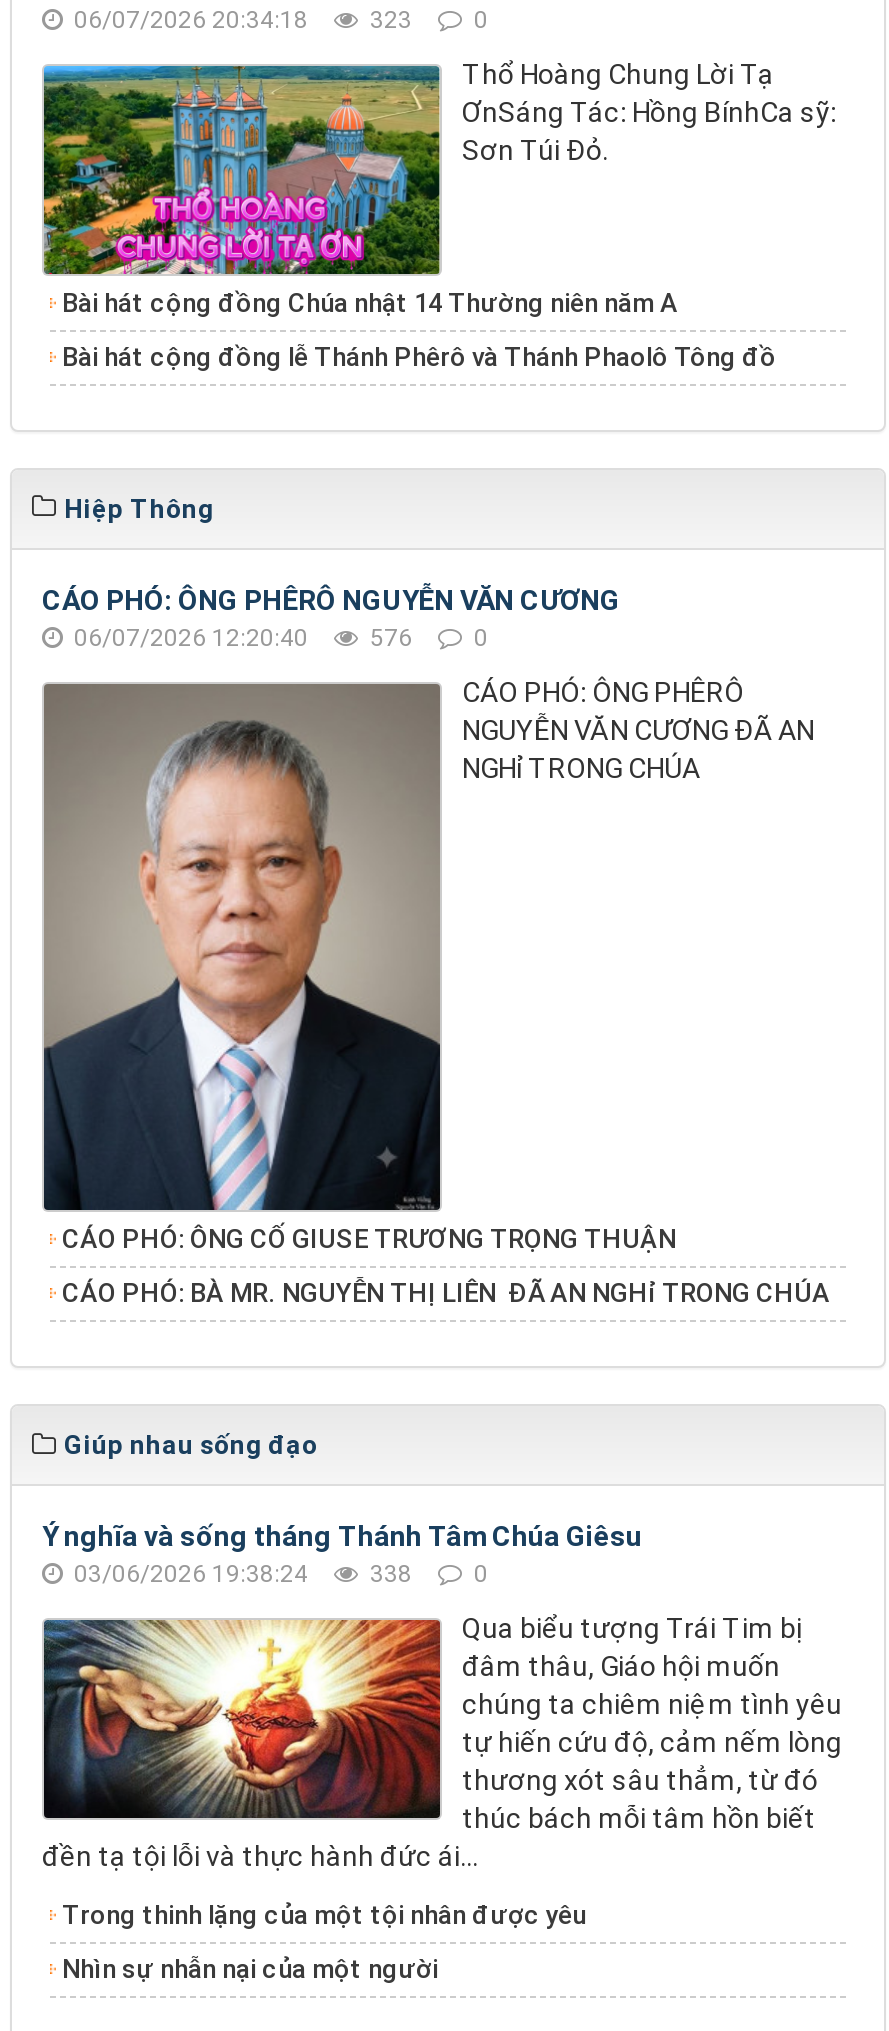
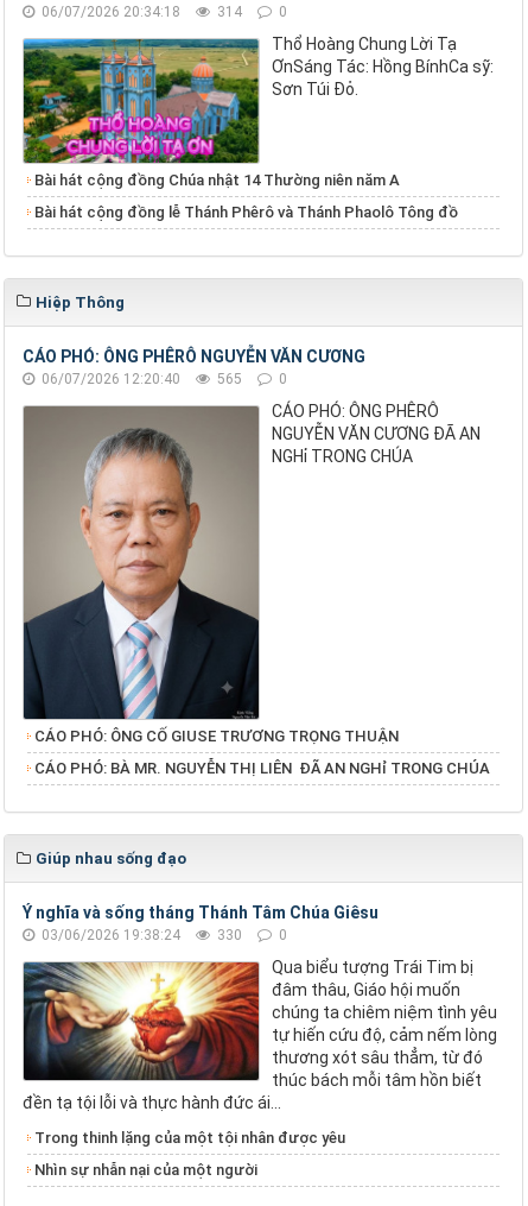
[364,7,412,35] 323 -> [214,4,242,21] 314
[68,624,488,652] 06/07/2026 12:20:40 576 0 -> [38,371,287,387] 06/07/2026 12:20:40 565 0
[68,1561,488,1589] 03/06/2026 19:38:24 338 0 -> [38,927,287,944] 03/06/2026 19:38:24 330 0

